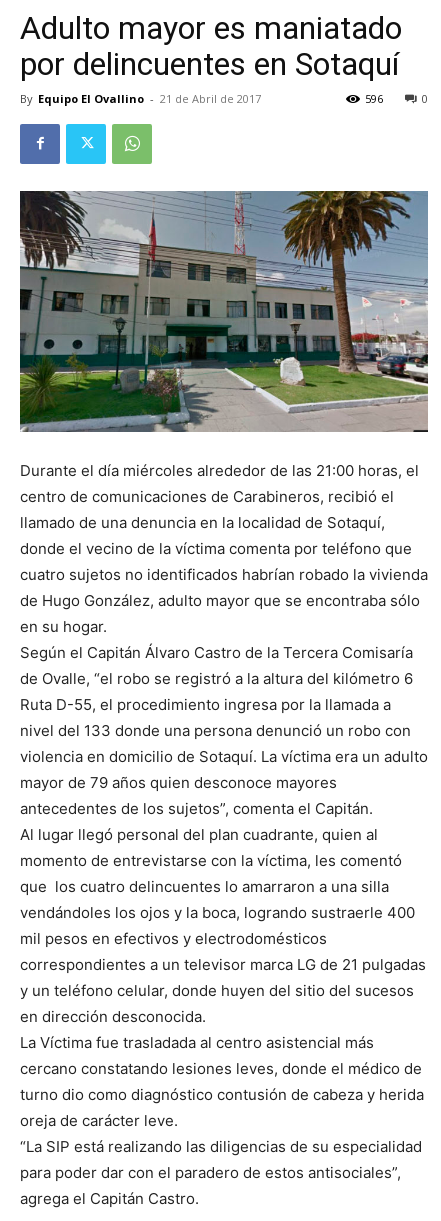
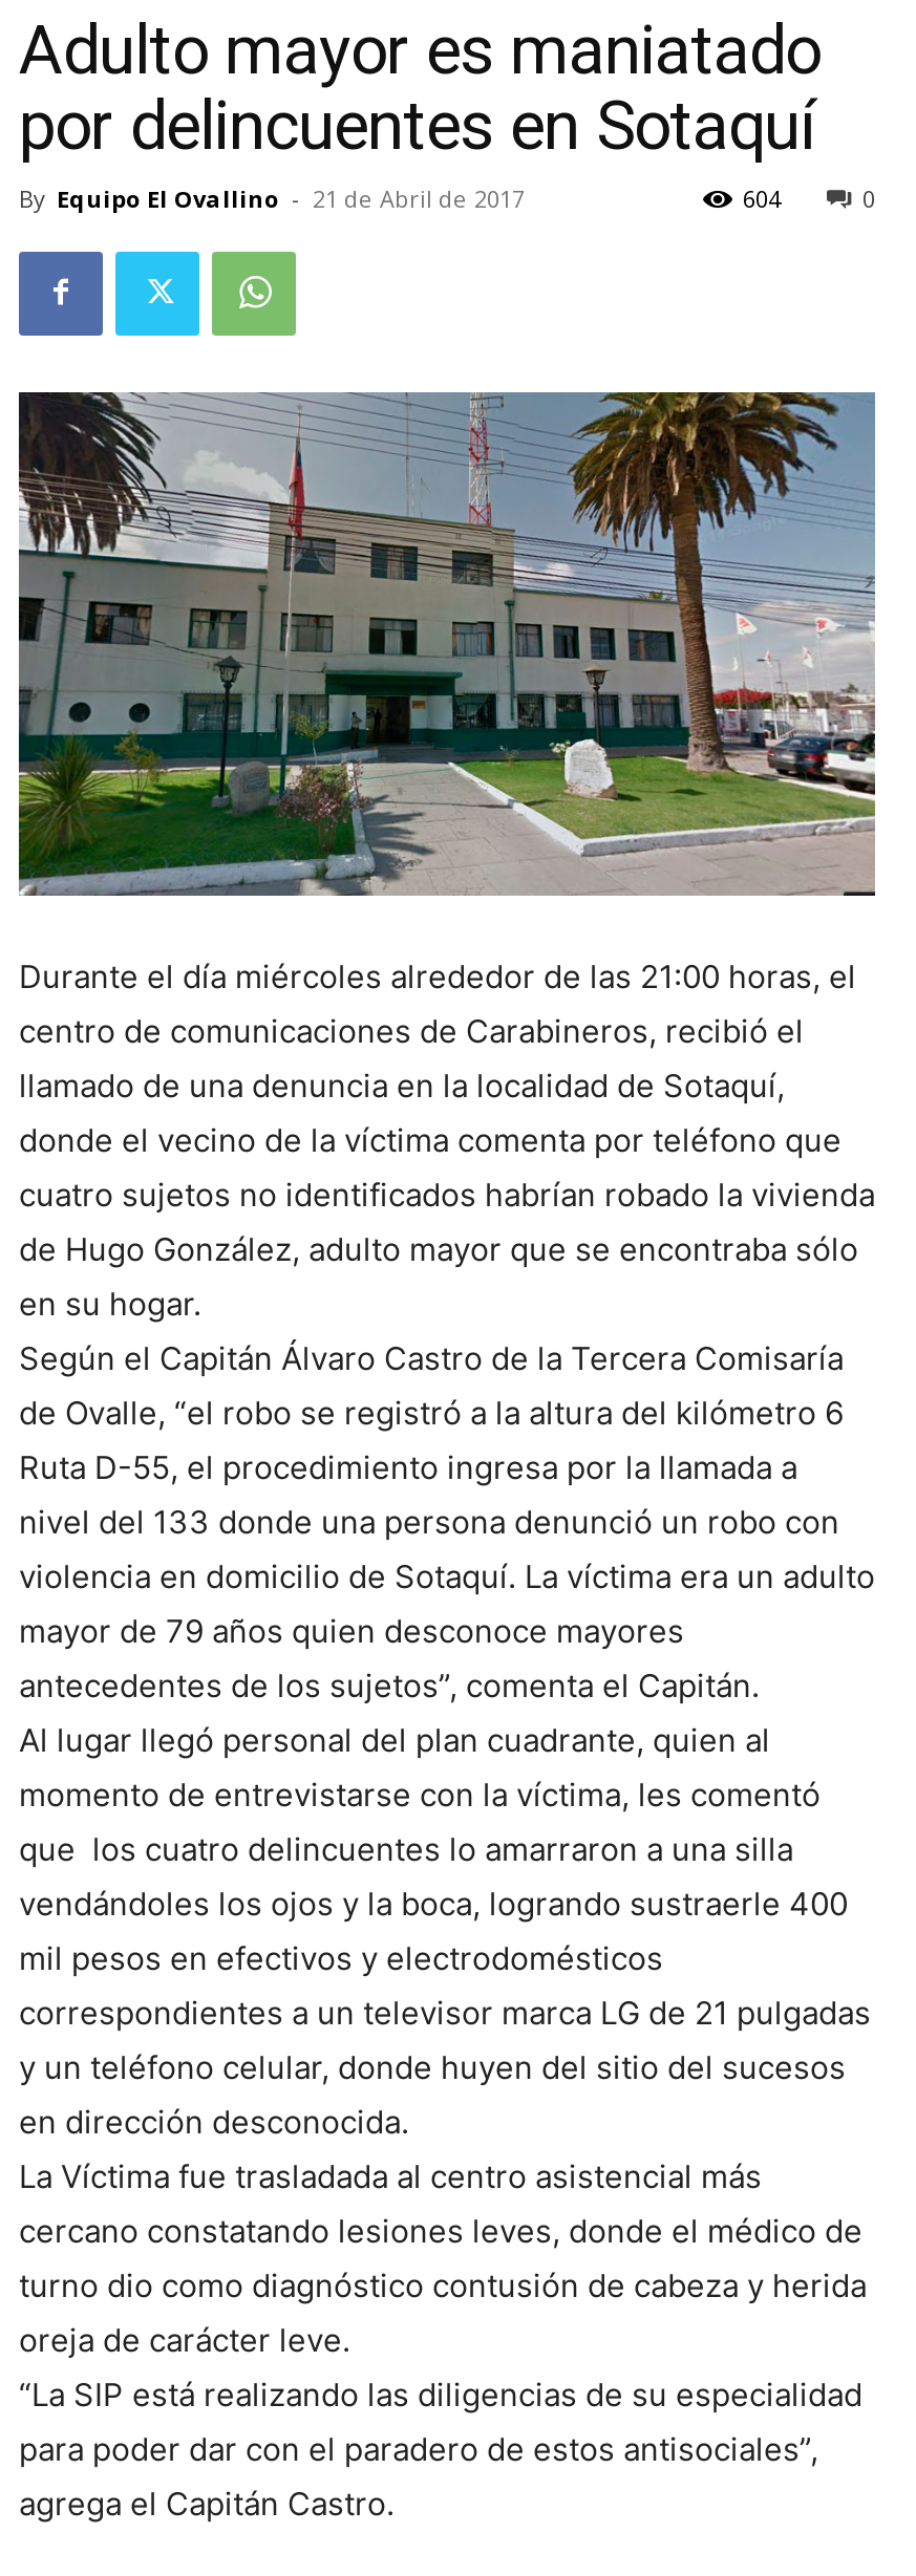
[365,91,383,106] 596 -> [743,182,781,213] 604

